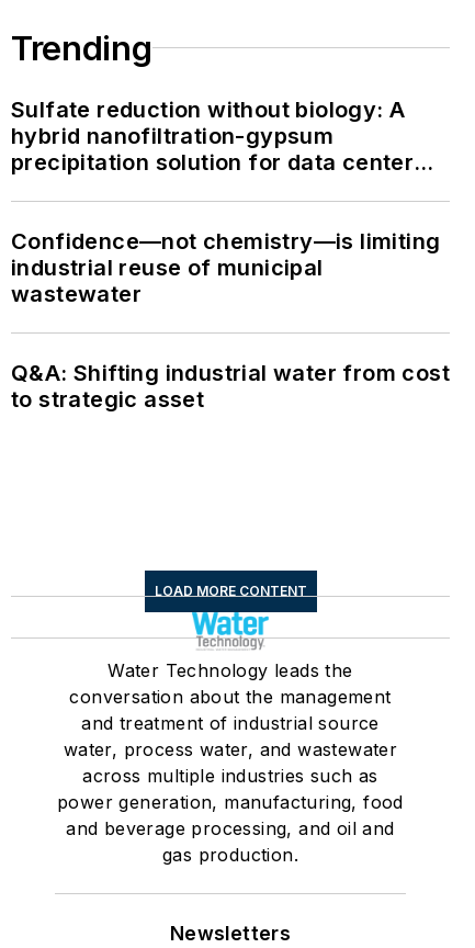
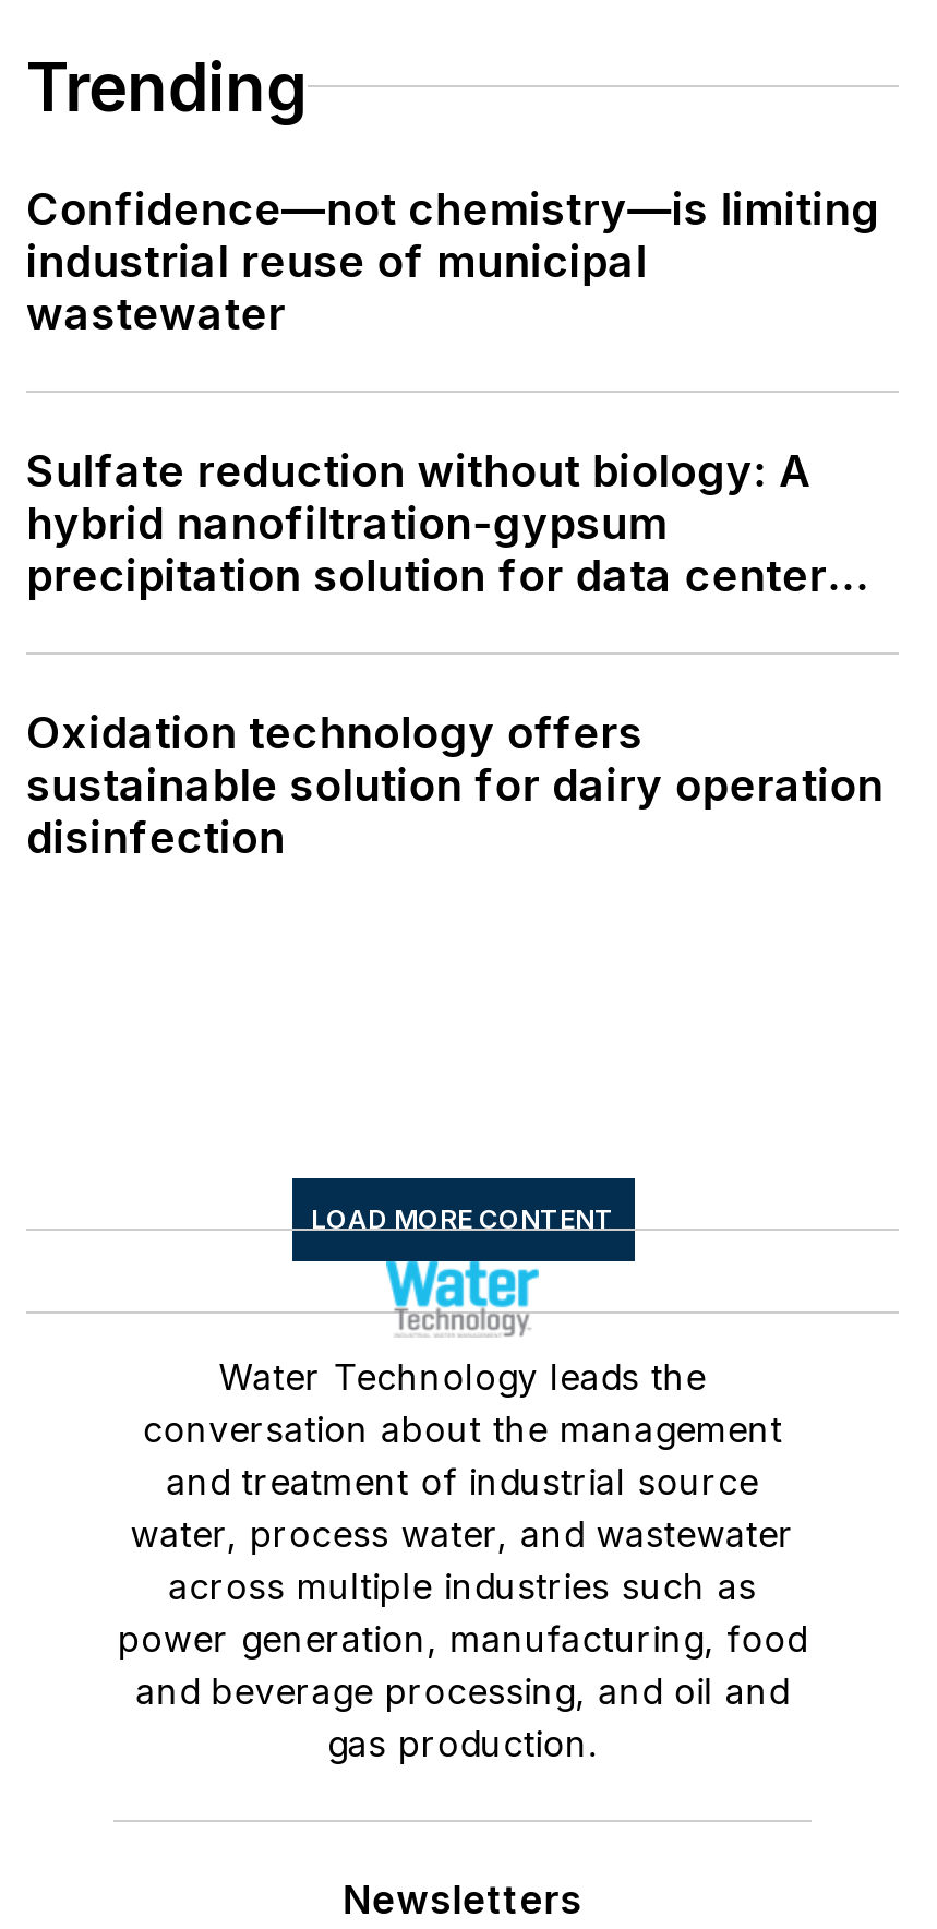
moved [11,96,414,175] -> [26,444,827,602]: Sulfate reduction without biology: A | hybrid nanofiltration-gypsum | precipitation solution for data center
moved [11,228,440,307] -> [26,183,880,340]: Confidence—not chemistry—is limiting | industrial reuse of municipal | wastewater
[11,360,450,412] Q&A: Shifting industrial water from cost | to strategic asset -> [26,706,884,863] Oxidation technology offers | sustainable solution for dairy operation | disinfection

